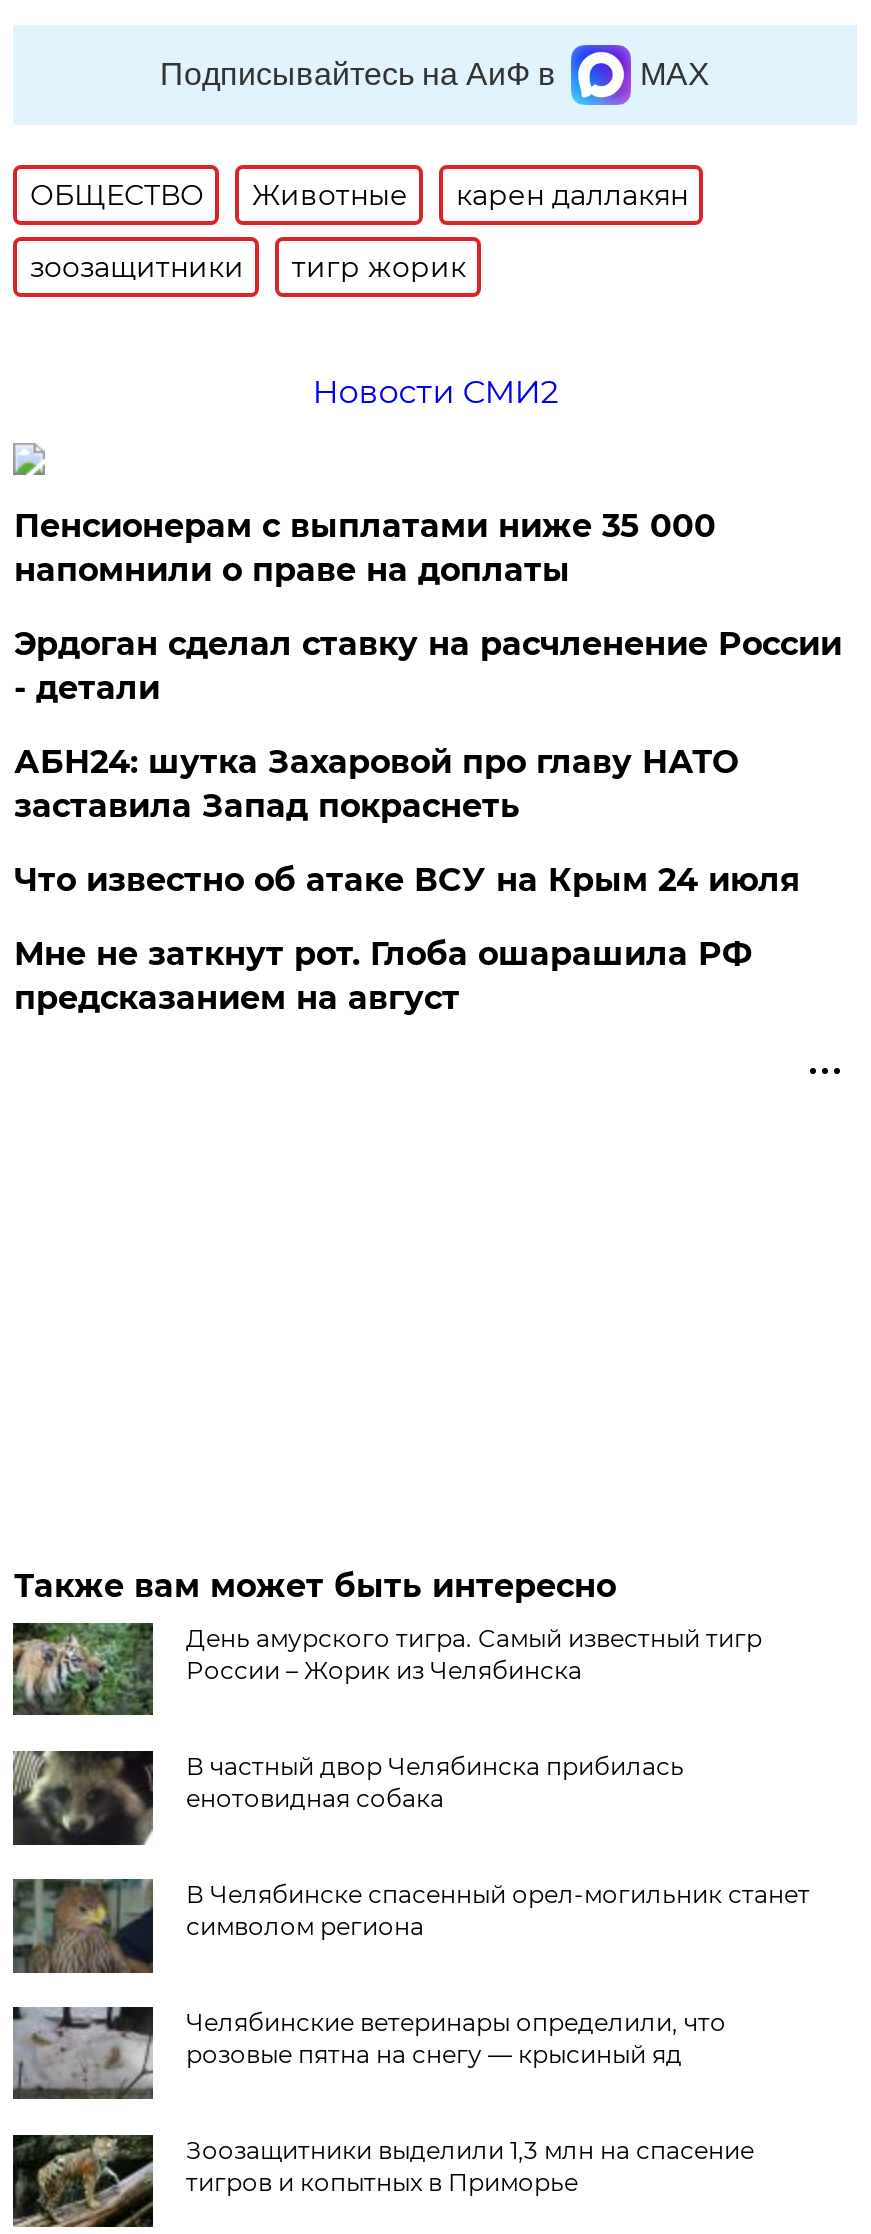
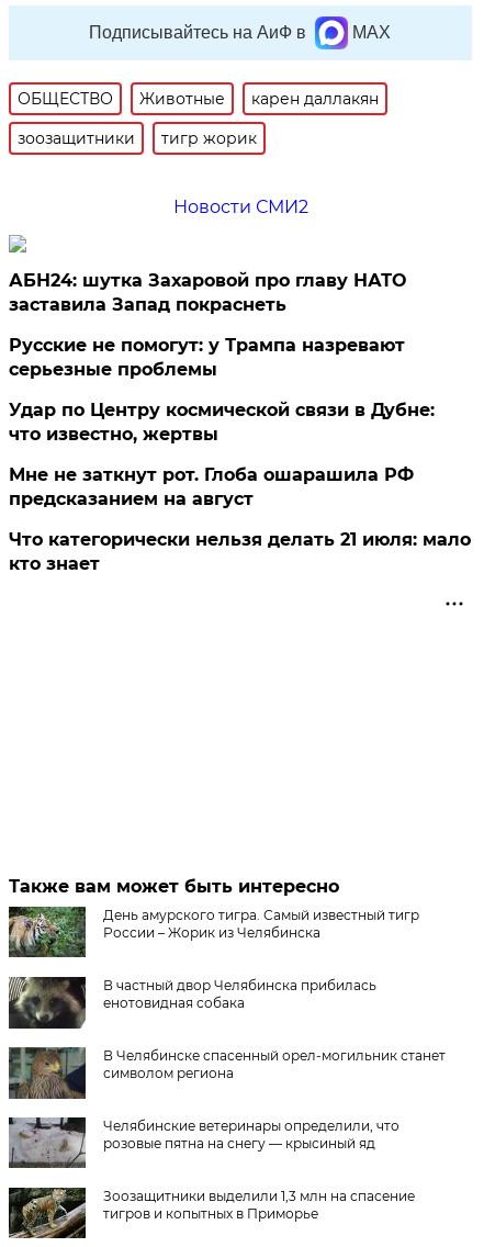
[14,507,842,707] Пенсионерам с выплатами ниже 35 000 | напомнили о праве на доплаты | Эрдоган сделал ставку на расчленение России | - детали -> none
moved [14,743,738,825] -> [9,270,407,315]: АБН24: шутка Захаровой про главу НАТО | заставила Запад покраснеть
[14,861,800,899] Что известно об атаке ВСУ на Крым 24 июля -> [9,335,435,444] Русские не помогут: у Трампа назревают | серьезные проблемы | Удар по Центру космической связи в Дубне: | что известно, жертвы
moved [14,935,752,1017] -> [9,464,414,509]: Мне не заткнут рот. Глоба ошарашила РФ | предсказанием на август
none -> [9,529,471,574] Что категорически нельзя делать 21 июля: мало | кто знает

